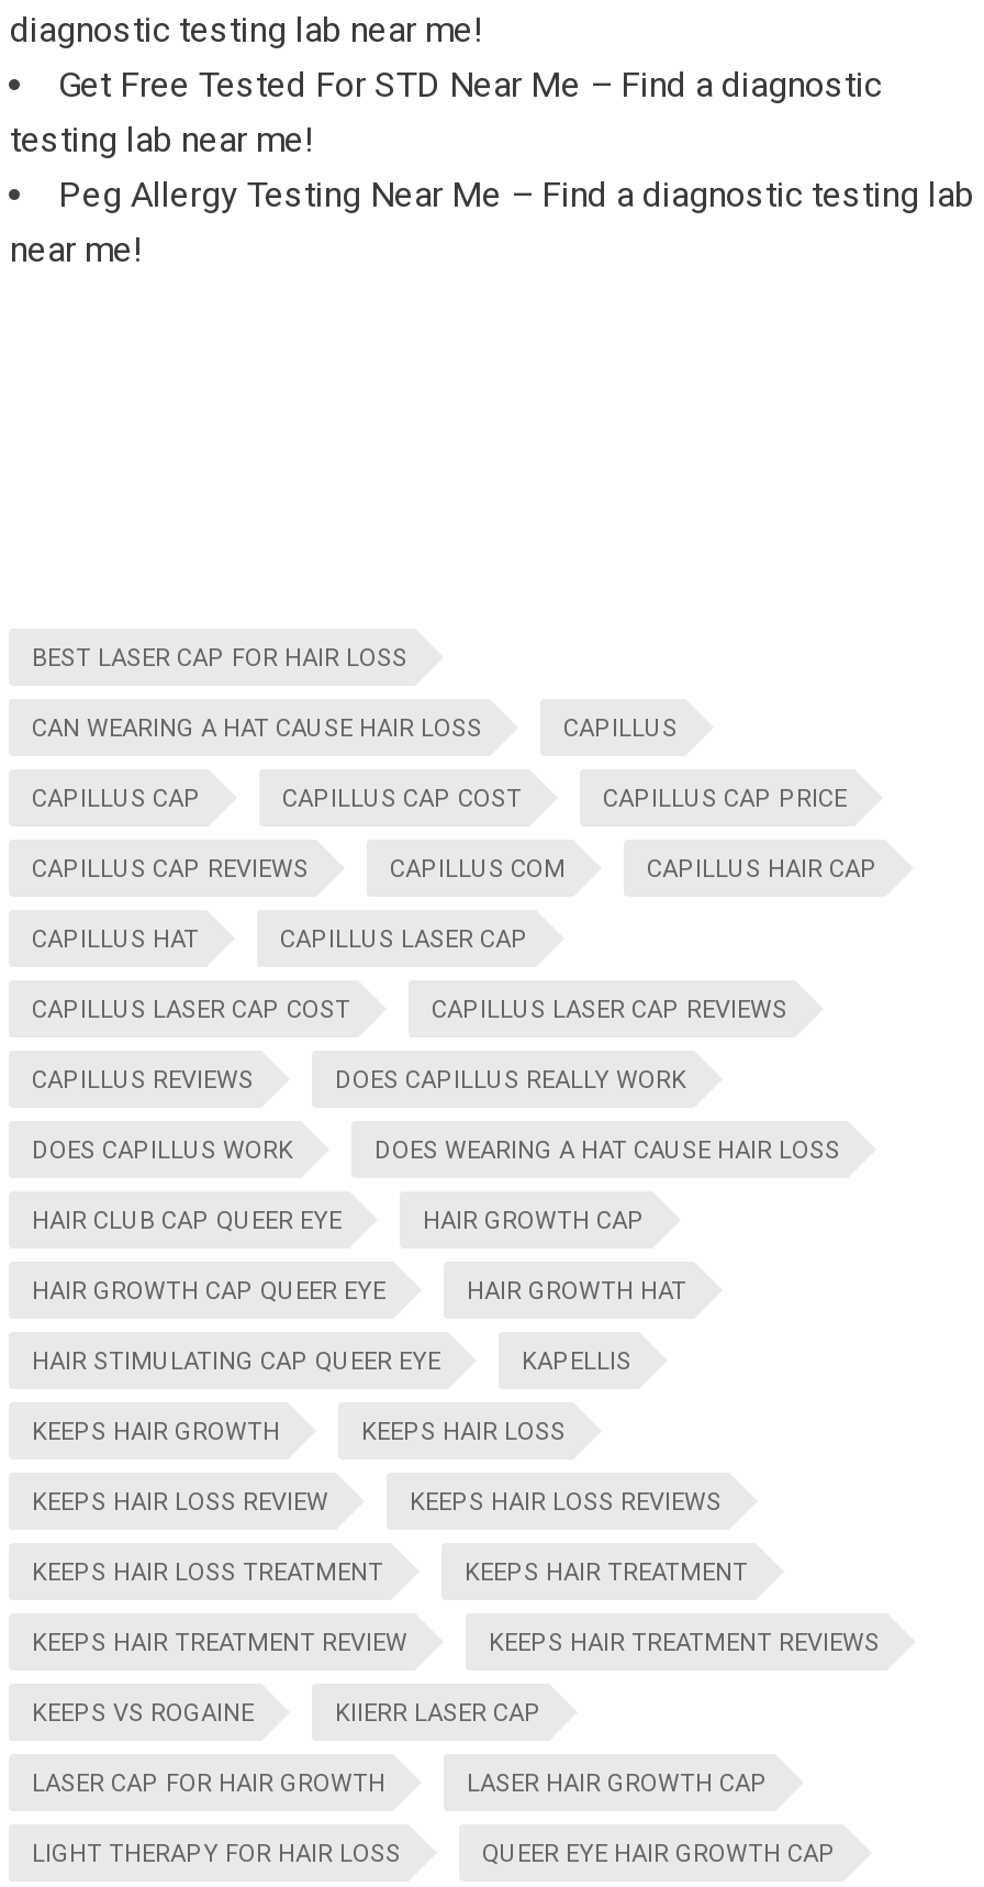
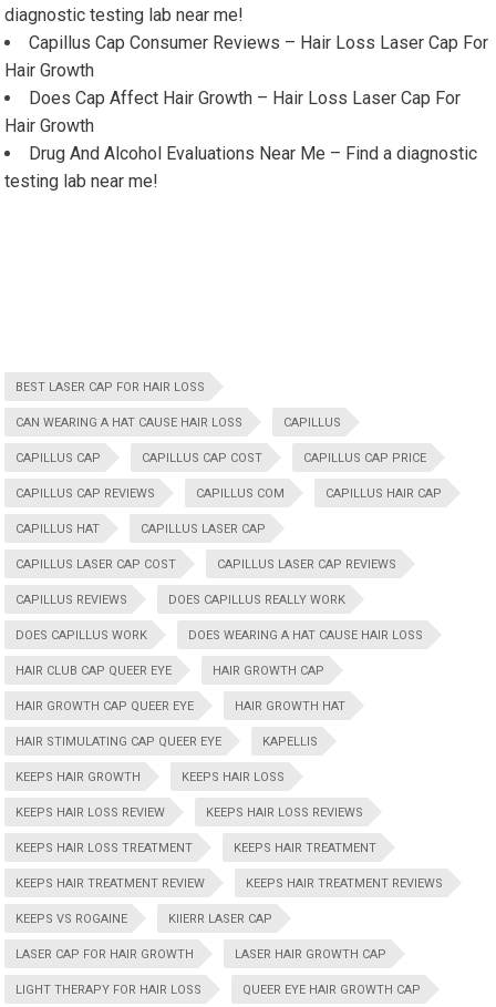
[58,64,882,106] Get Free Tested For STD Near Me – Find a diagnostic -> [5,32,489,164] Capillus Cap Consumer Reviews – Hair Loss Laser Cap For | Hair Growth | Does Cap Affect Hair Growth – Hair Loss Laser Cap For | Hair Growth | Drug And Alcohol Evaluations Near Me – Find a diagnostic
moved [10,119,315,160] -> [5,171,159,192]: testing lab near me!
[10,174,974,270] Peg Allergy Testing Near Me – Find a diagnostic testing lab | near me! -> none

